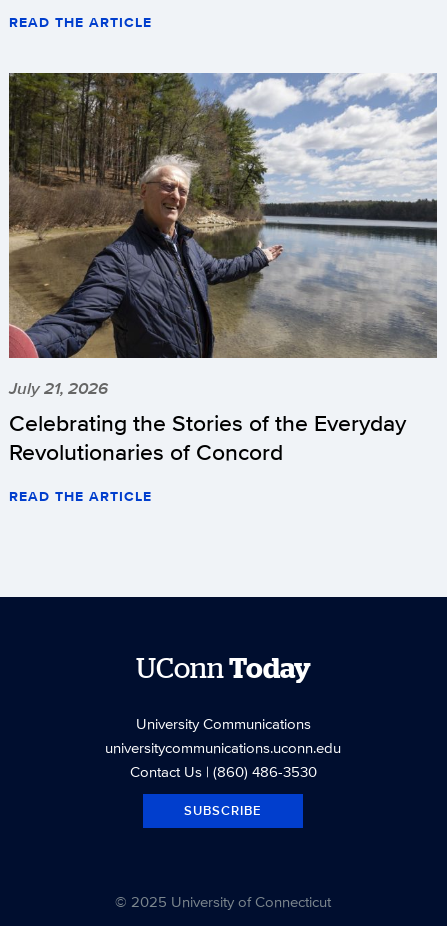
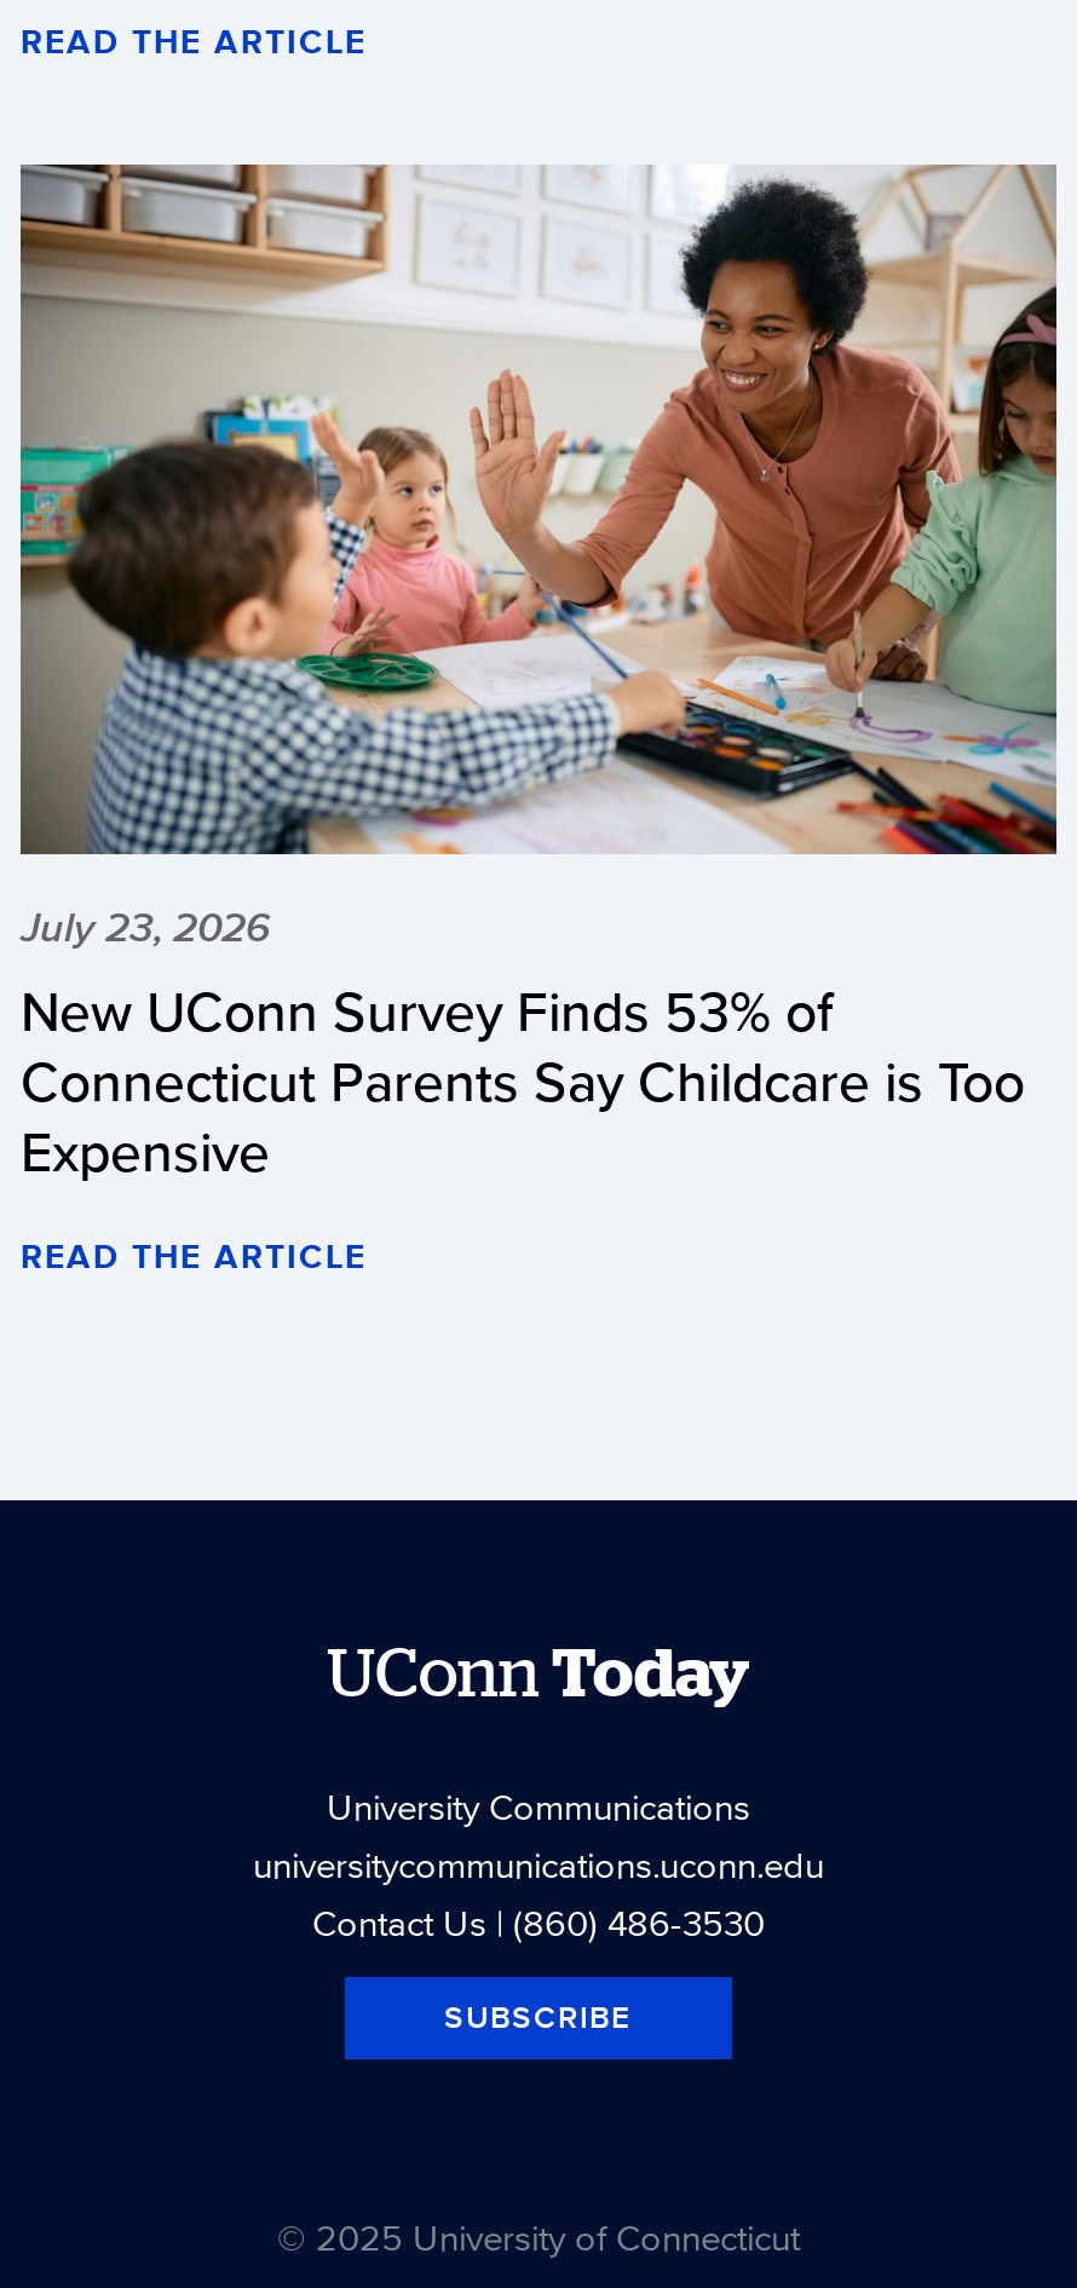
[9,72,437,468] [image] | July 21, 2026 | Celebrating the Stories of the Everyday | Revolutionaries of Concord -> [21,162,1059,1191] [image] | July 23, 2026 | New UConn Survey Finds 53% of | Connecticut Parents Say Childcare is Too | Expensive

